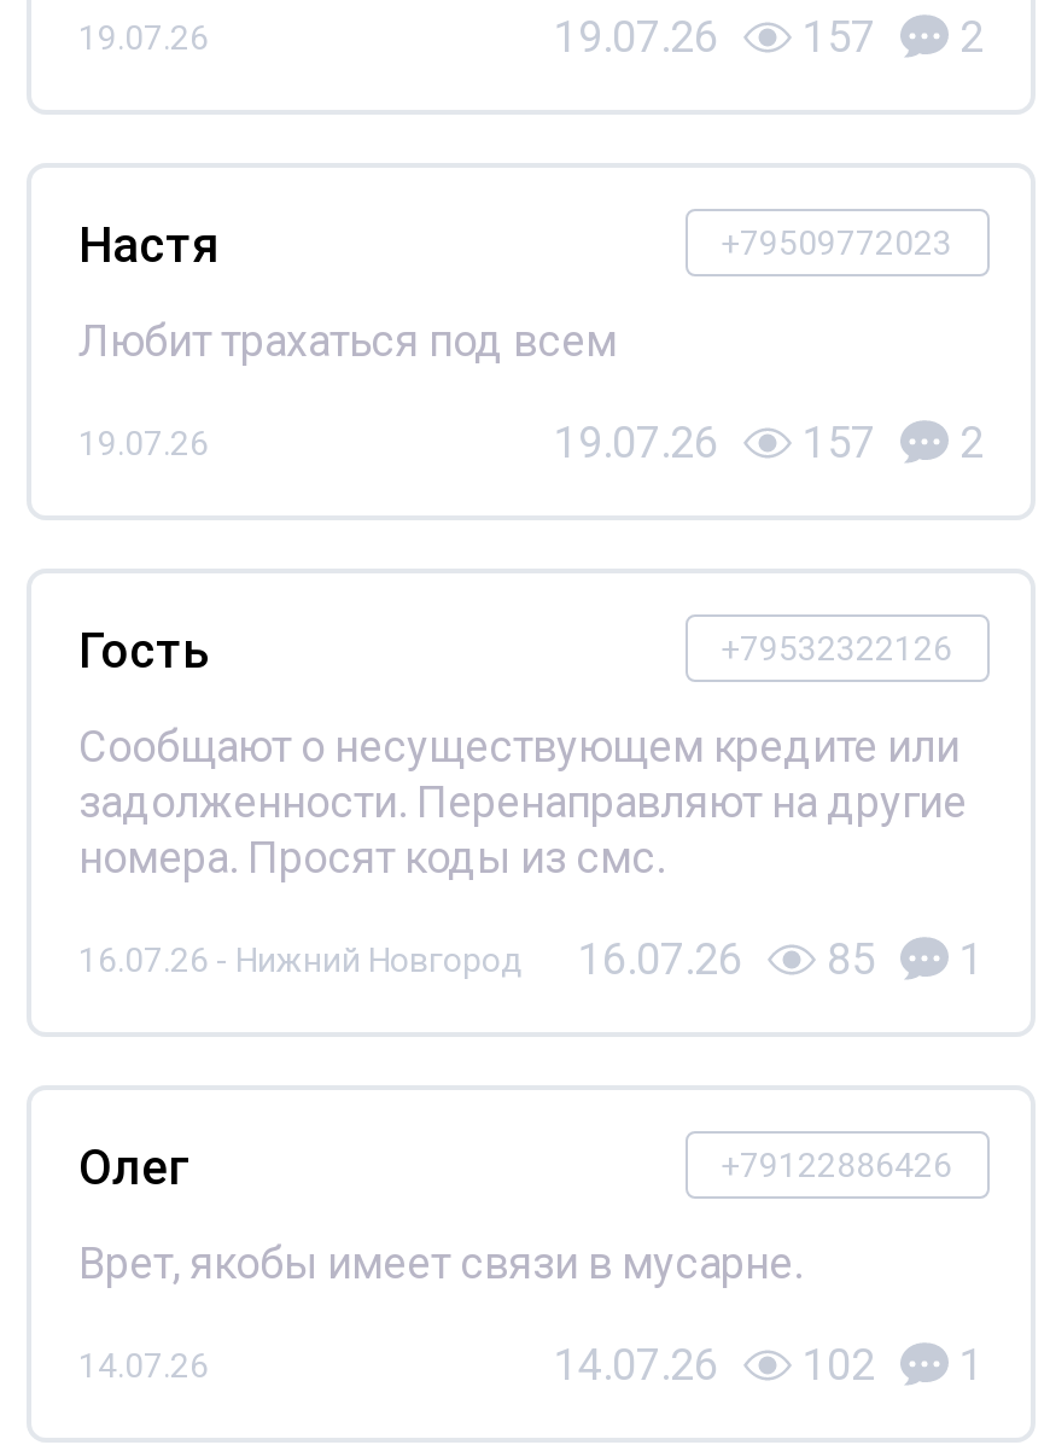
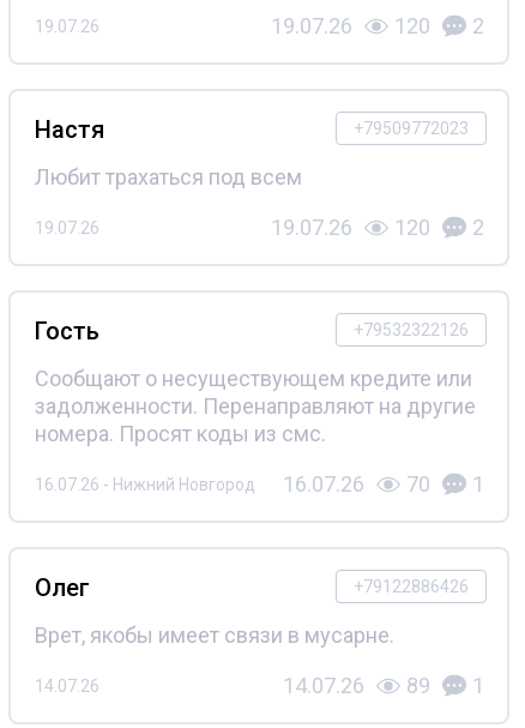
[554,12,984,63] 19.07.26 157 2 -> [270,14,484,39] 19.07.26 120 2
[554,418,984,468] 19.07.26 157 2 -> [270,215,484,240] 19.07.26 120 2
[78,934,984,985] 16.07.26 - Нижний Новгород 16.07.26 85 1 -> [34,472,484,497] 16.07.26 - Нижний Новгород 16.07.26 70 1
[554,1340,984,1391] 14.07.26 102 1 -> [282,673,484,699] 14.07.26 89 1

